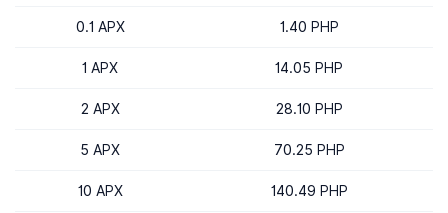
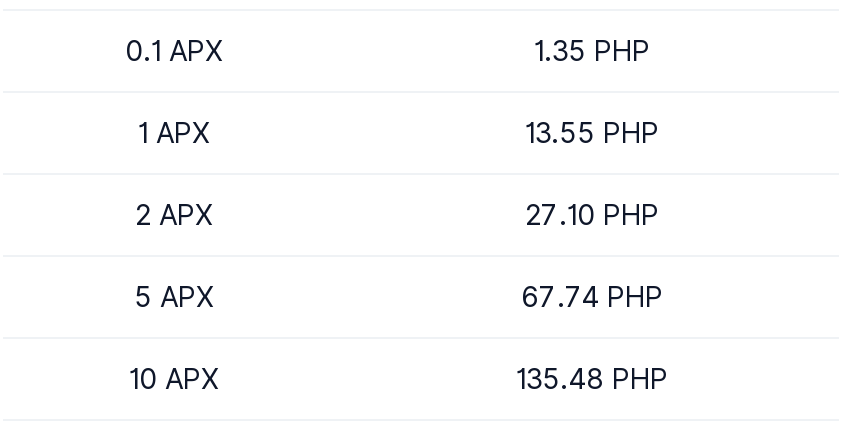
[279,18,338,35] 1.40 PHP -> [534,33,650,67] 1.35 PHP
[275,59,343,76] 14.05 PHP -> [525,115,659,149] 13.55 PHP
[275,100,342,117] 28.10 PHP -> [525,197,659,231] 27.10 PHP
[273,141,344,158] 70.25 PHP -> [521,279,663,313] 67.74 PHP
[270,182,347,199] 140.49 PHP -> [516,361,668,395] 135.48 PHP

